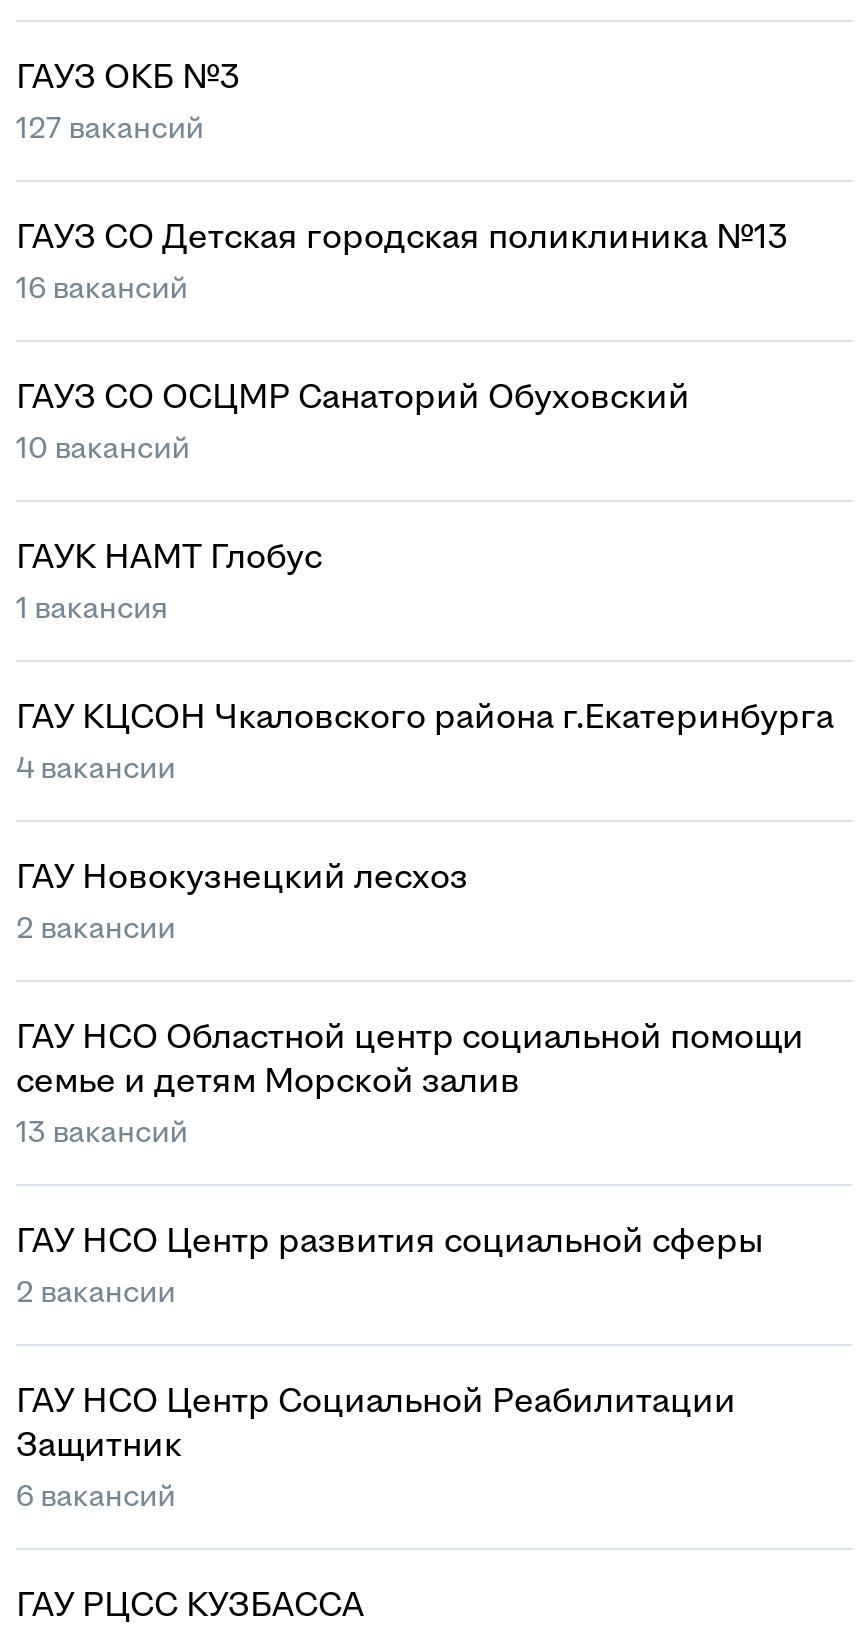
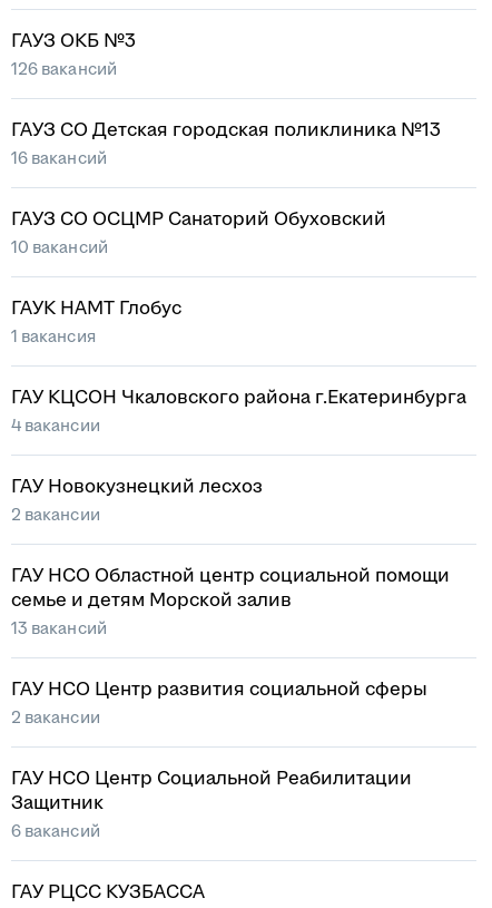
[16,110,204,144] 127 вакансий -> [11,59,117,78] 126 вакансий

